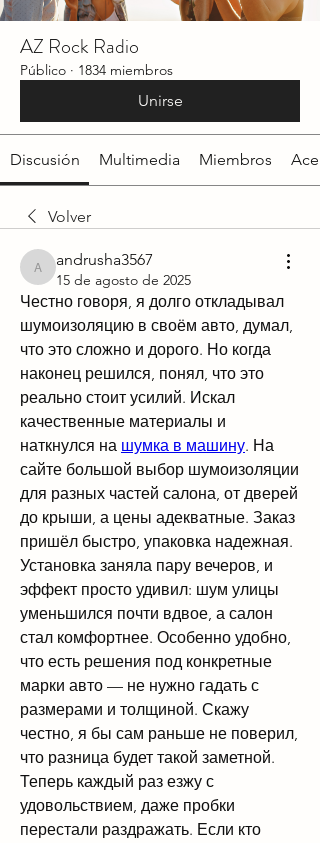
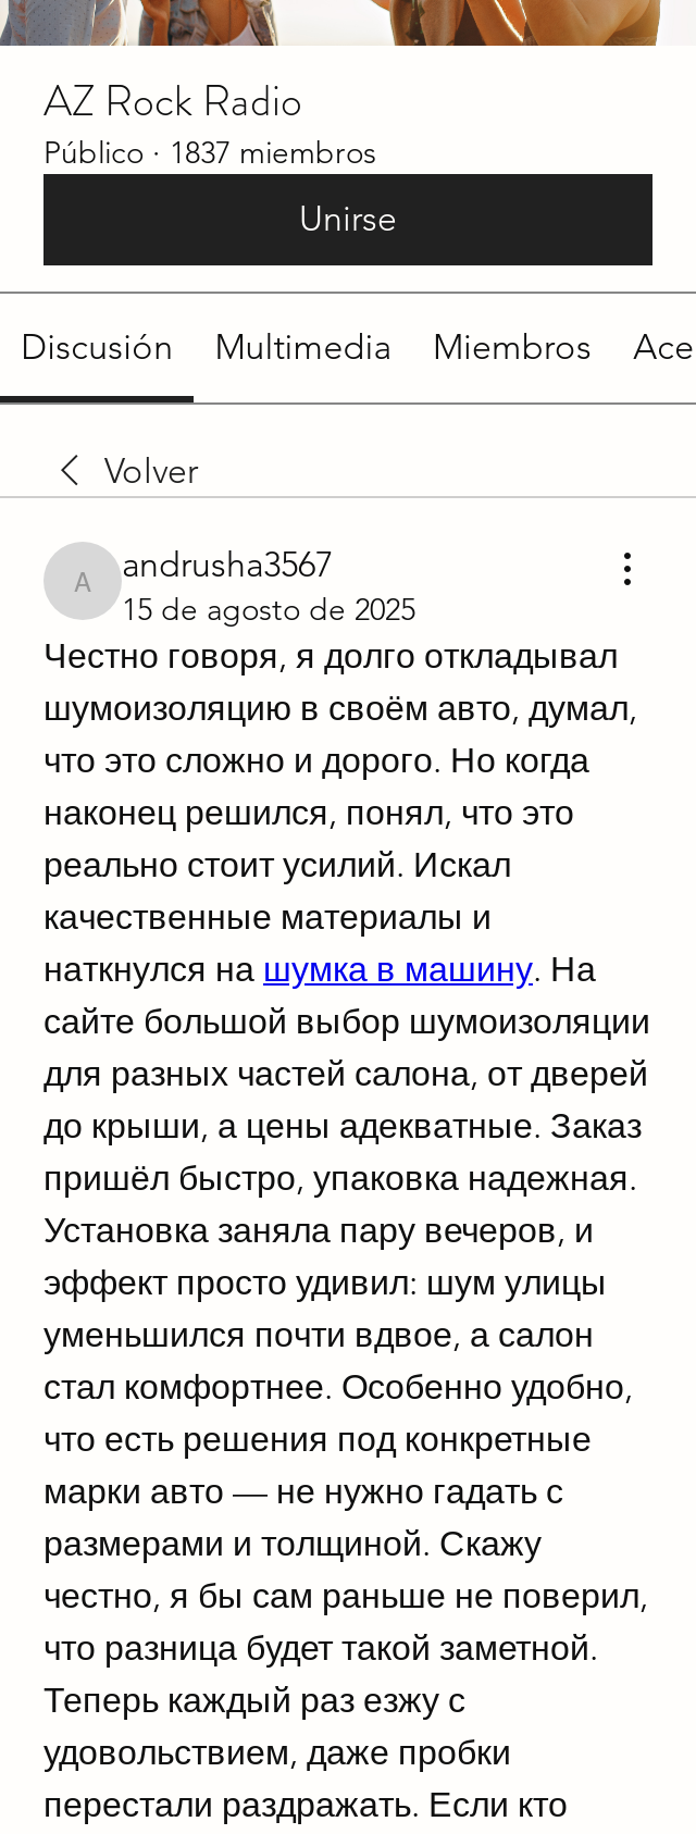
[20,61,173,79] Público · 1834 miembros -> [43,133,376,172] Público · 1837 miembros

